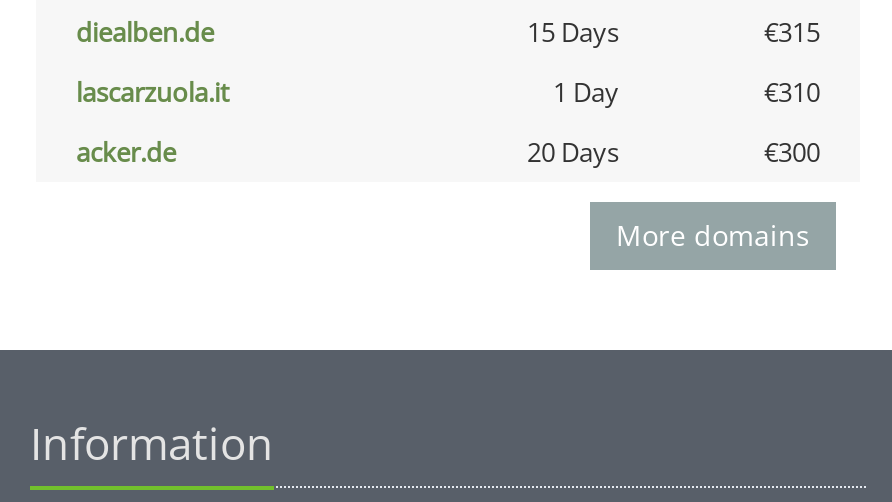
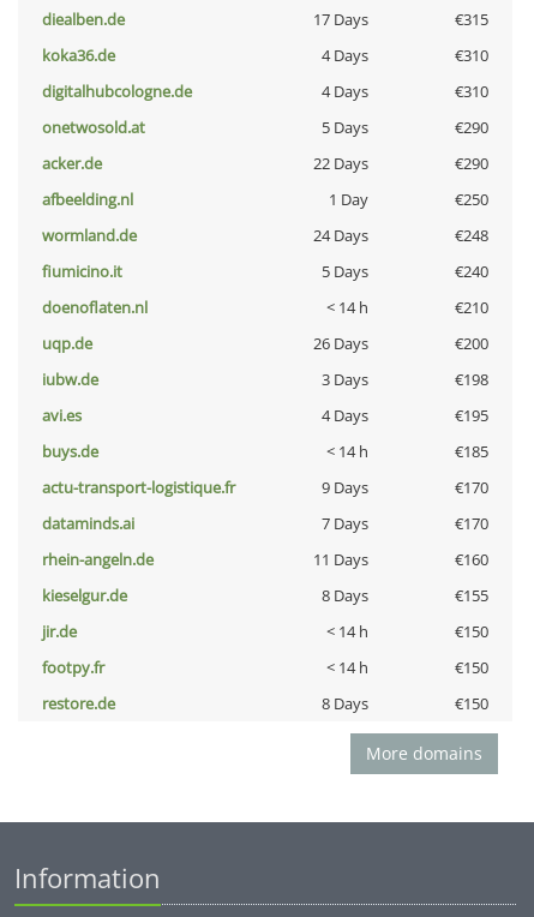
[527,14,619,50] 15 Days -> [313,8,368,30] 17 Days
[76,74,619,110] lascarzuola.it | 1 Day -> [42,44,368,66] koka36.de | 4 Days
none -> [42,80,488,138] digitalhubcologne.de | 4 Days | €310 | onetwosold.at | 5 Days | €290
[527,134,820,170] 20 Days | €300 -> [42,152,488,714] 22 Days | €290 | afbeelding.nl | 1 Day | €250 | wormland.de | 24 Days | €248 | fiumicino.it | 5 Days | €240 | doenoflaten.nl | < 14 h | €210 | uqp.de | 26 Days | €200 | iubw.de | 3 Days | €198 | avi.es | 4 Days | €195 | buys.de | < 14 h | €185 | actu-transport-logistique.fr | 9 Days | €170 | dataminds.ai | 7 Days | €170 | rhein-angeln.de | 11 Days | €160 | kieselgur.de | 8 Days | €155 | jir.de | < 14 h | €150 | footpy.fr | < 14 h | €150 | restore.de | 8 Days | €150

